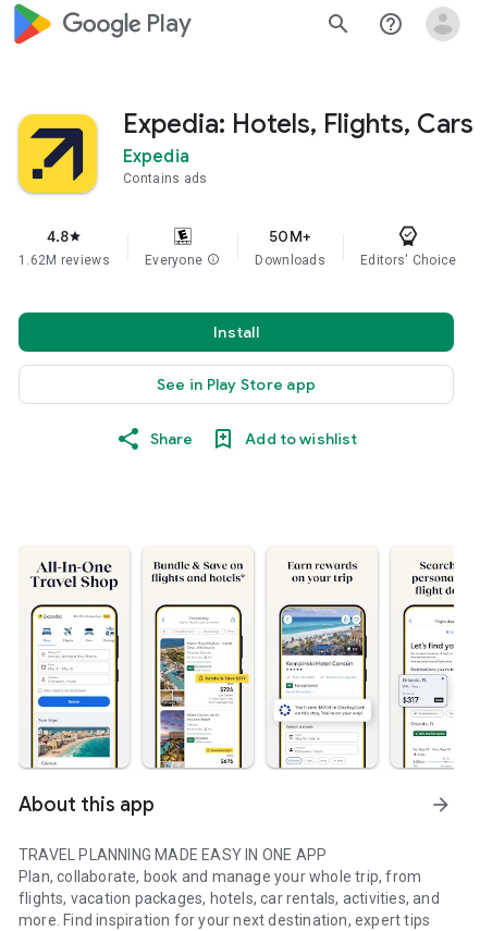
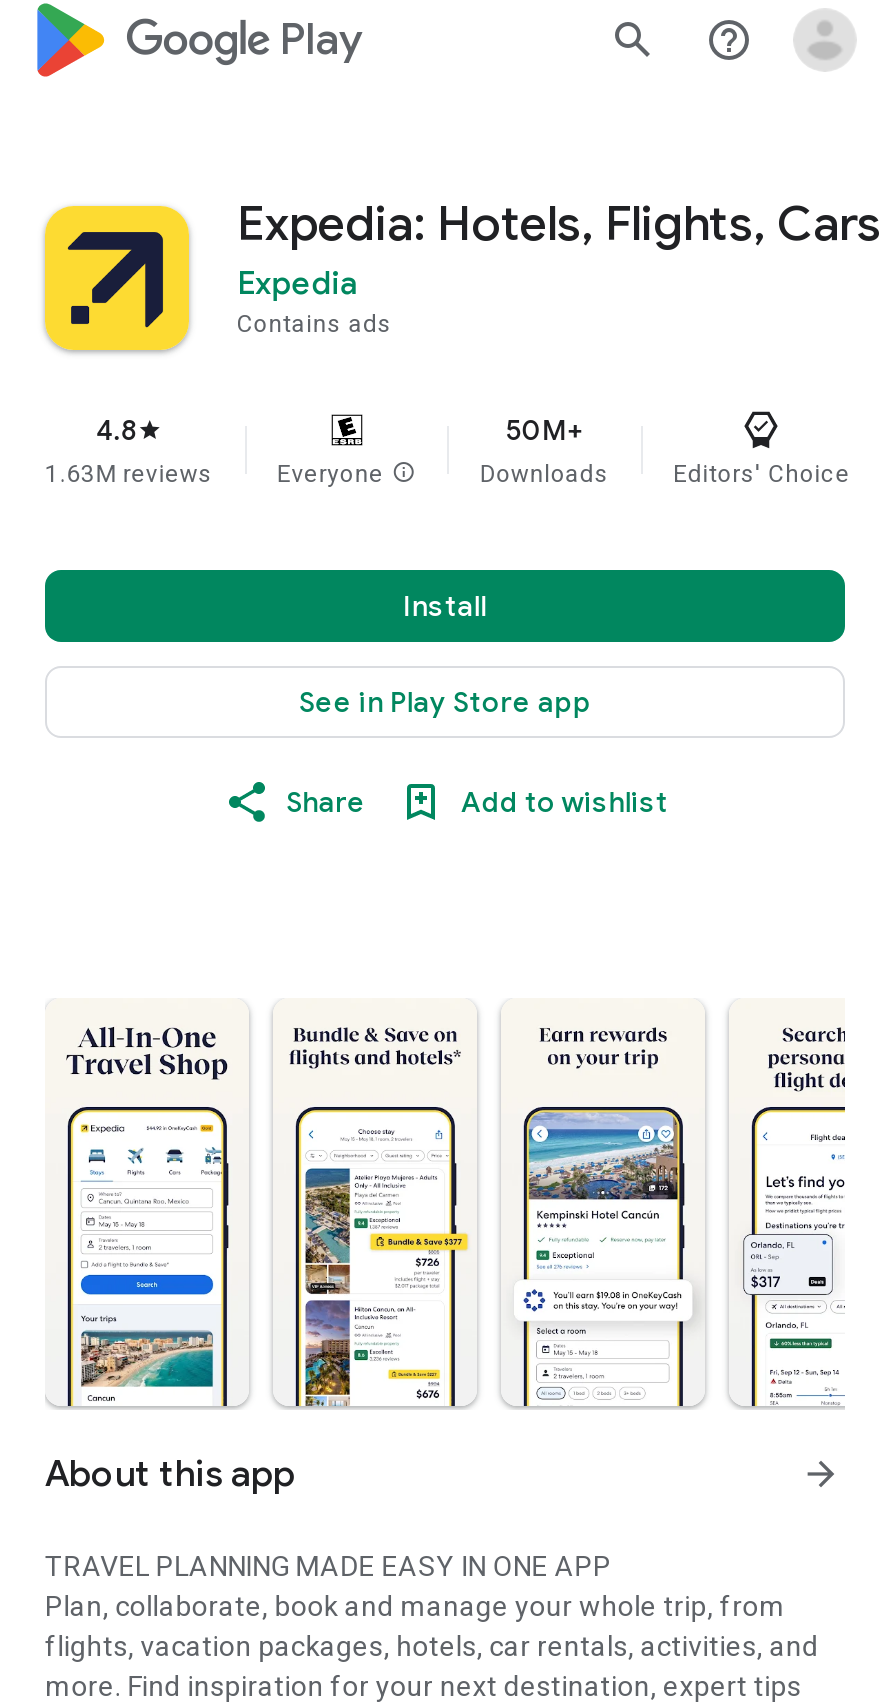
[19,253,110,268] 1.62M reviews -> [45,460,213,488] 1.63M reviews

